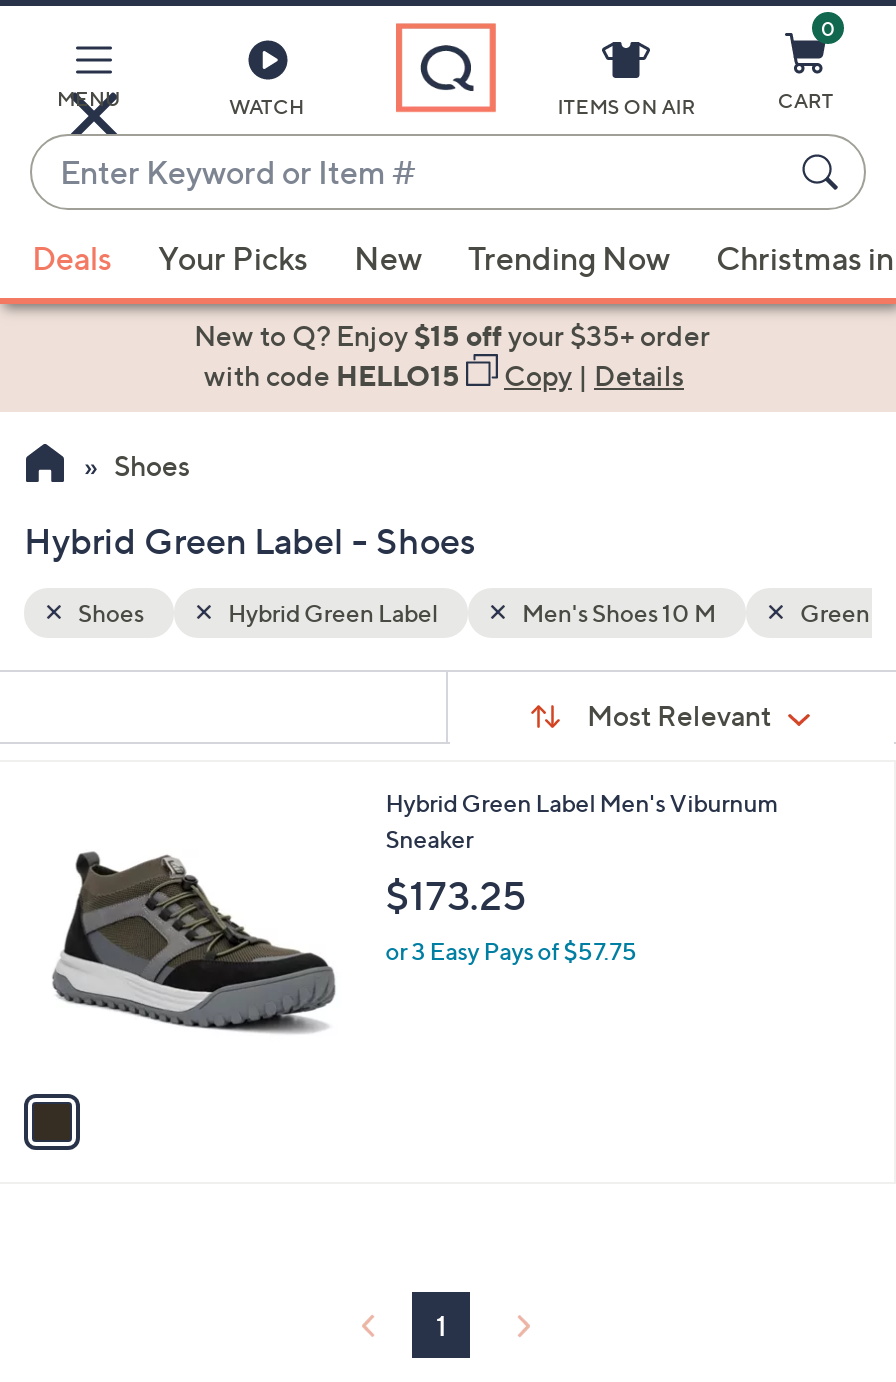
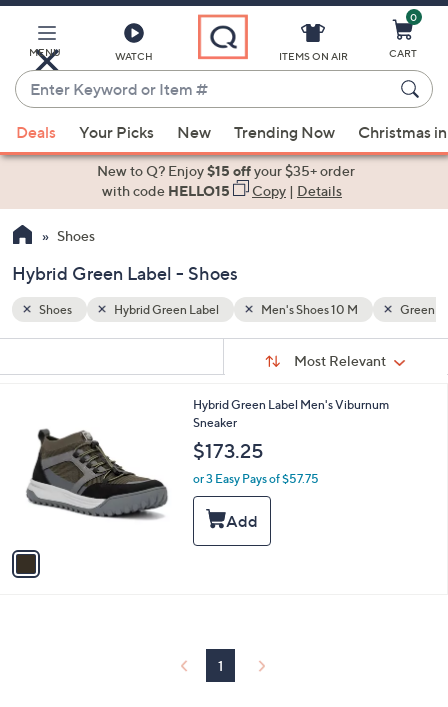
none -> [192,495,272,547] [image]

